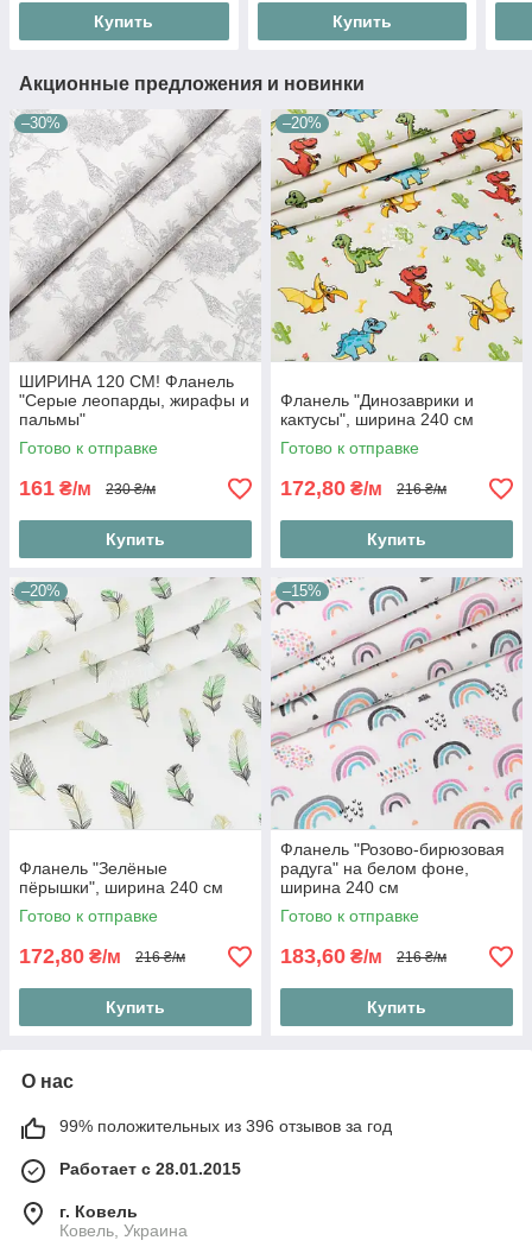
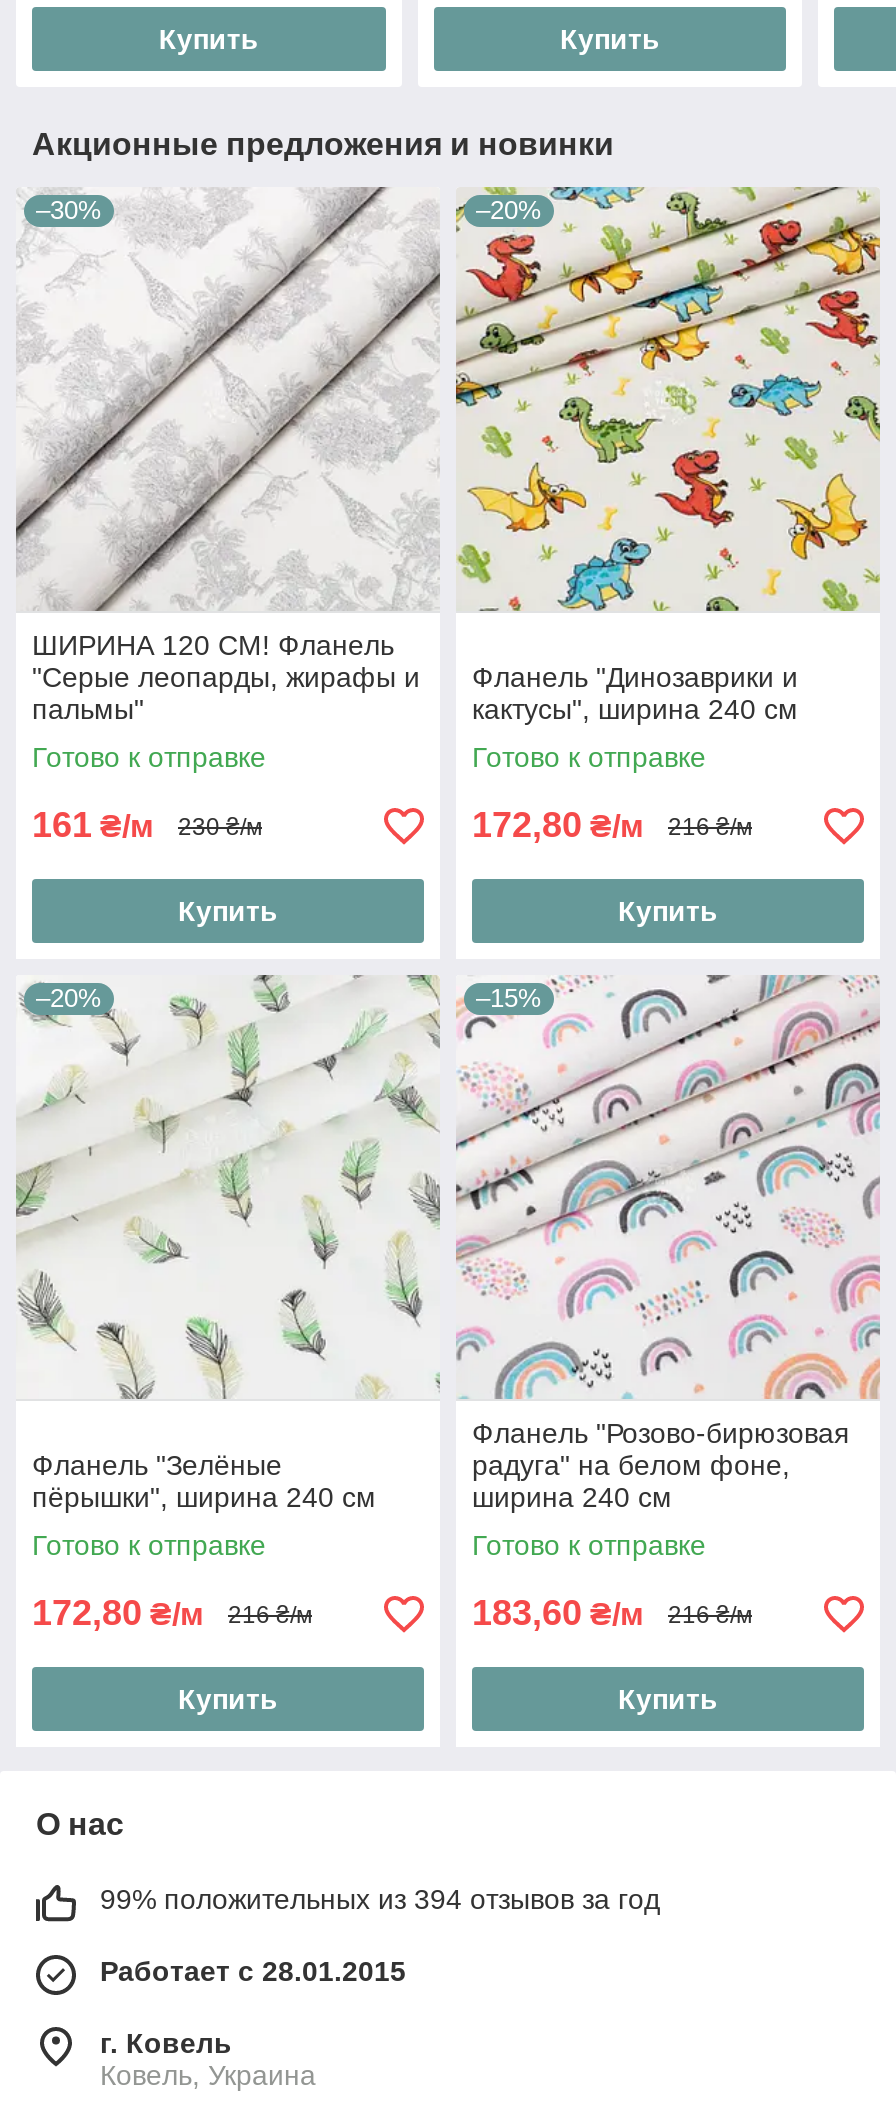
[59,1117,392,1136] 99% положительных из 396 отзывов за год -> [100,1884,660,1916] 99% положительных из 394 отзывов за год

